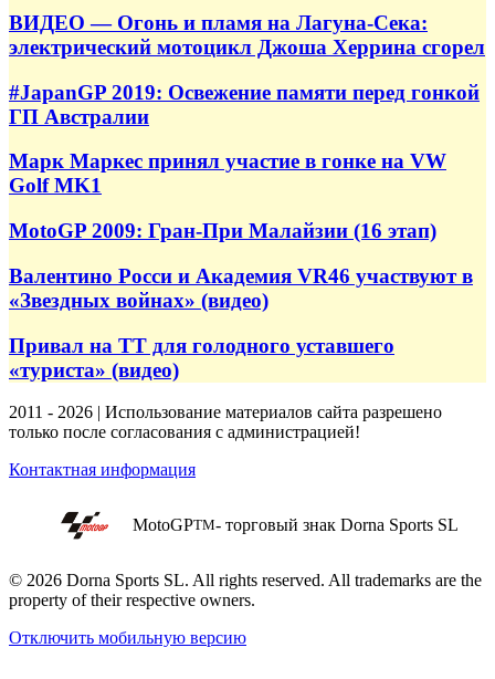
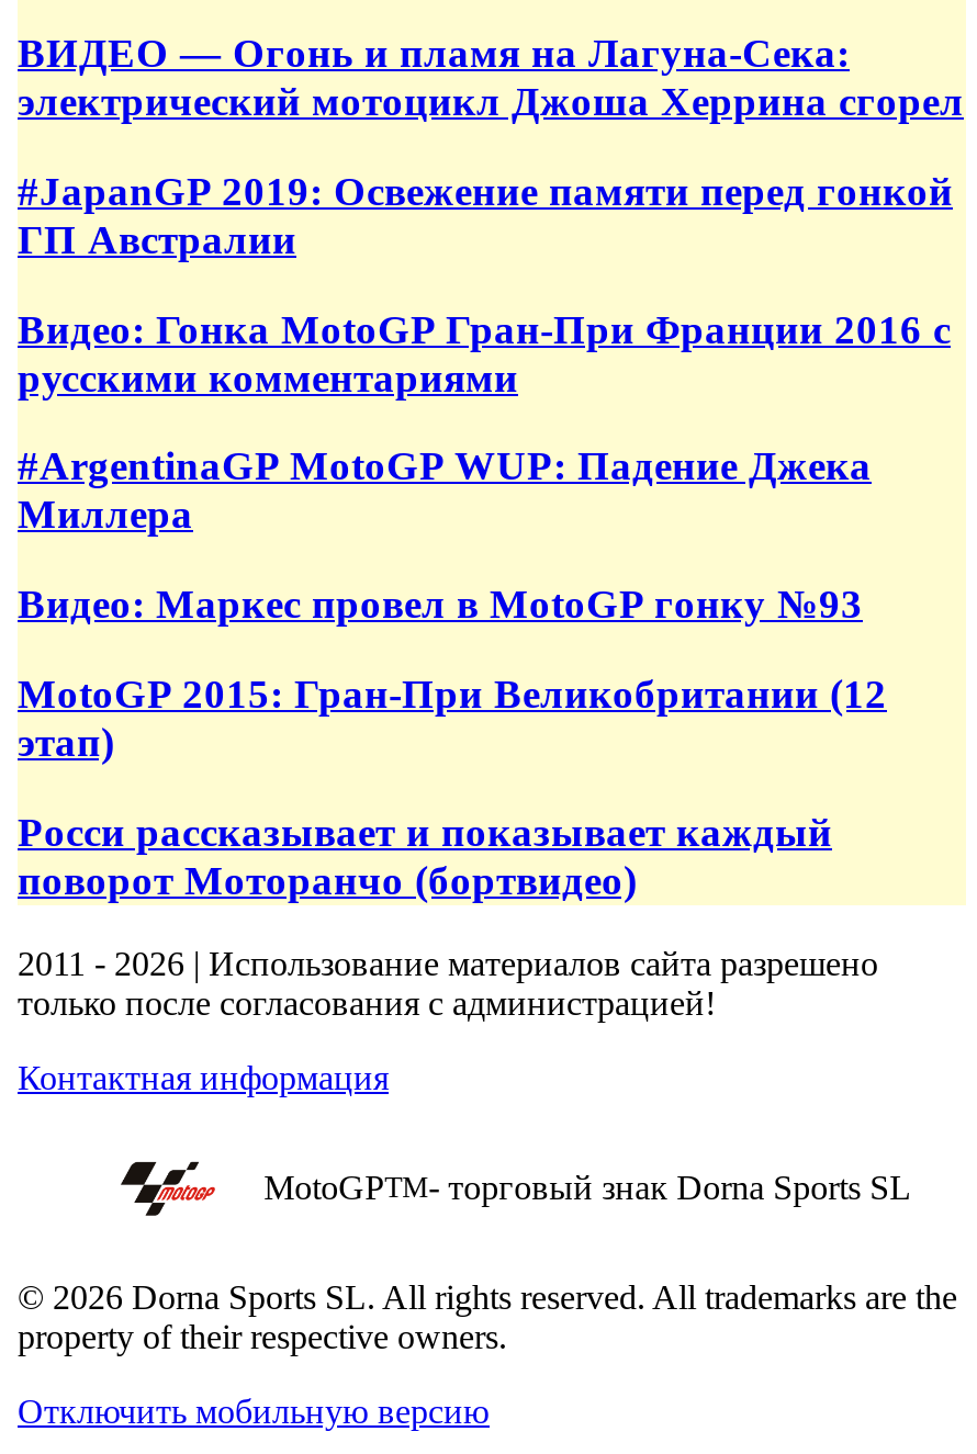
[9,150,473,381] Марк Маркес принял участие в гонке на VW | Golf MK1 | MotoGP 2009: Гран-При Малайзии (16 этап) | Валентино Росси и Академия VR46 участвуют в | «Звездных войнах» (видео) | Привал на ТТ для голодного уставшего | «туриста» (видео) -> [18,306,951,903] Видео: Гонка MotoGP Гран-При Франции 2016 с | русскими комментариями | #ArgentinaGP MotoGP WUP: Падение Джека | Миллера | Видео: Маркес провел в MotoGP гонку №93 | MotoGP 2015: Гран-При Великобритании (12 | этап) | Росси рассказывает и показывает каждый | поворот Моторанчо (бортвидео)

